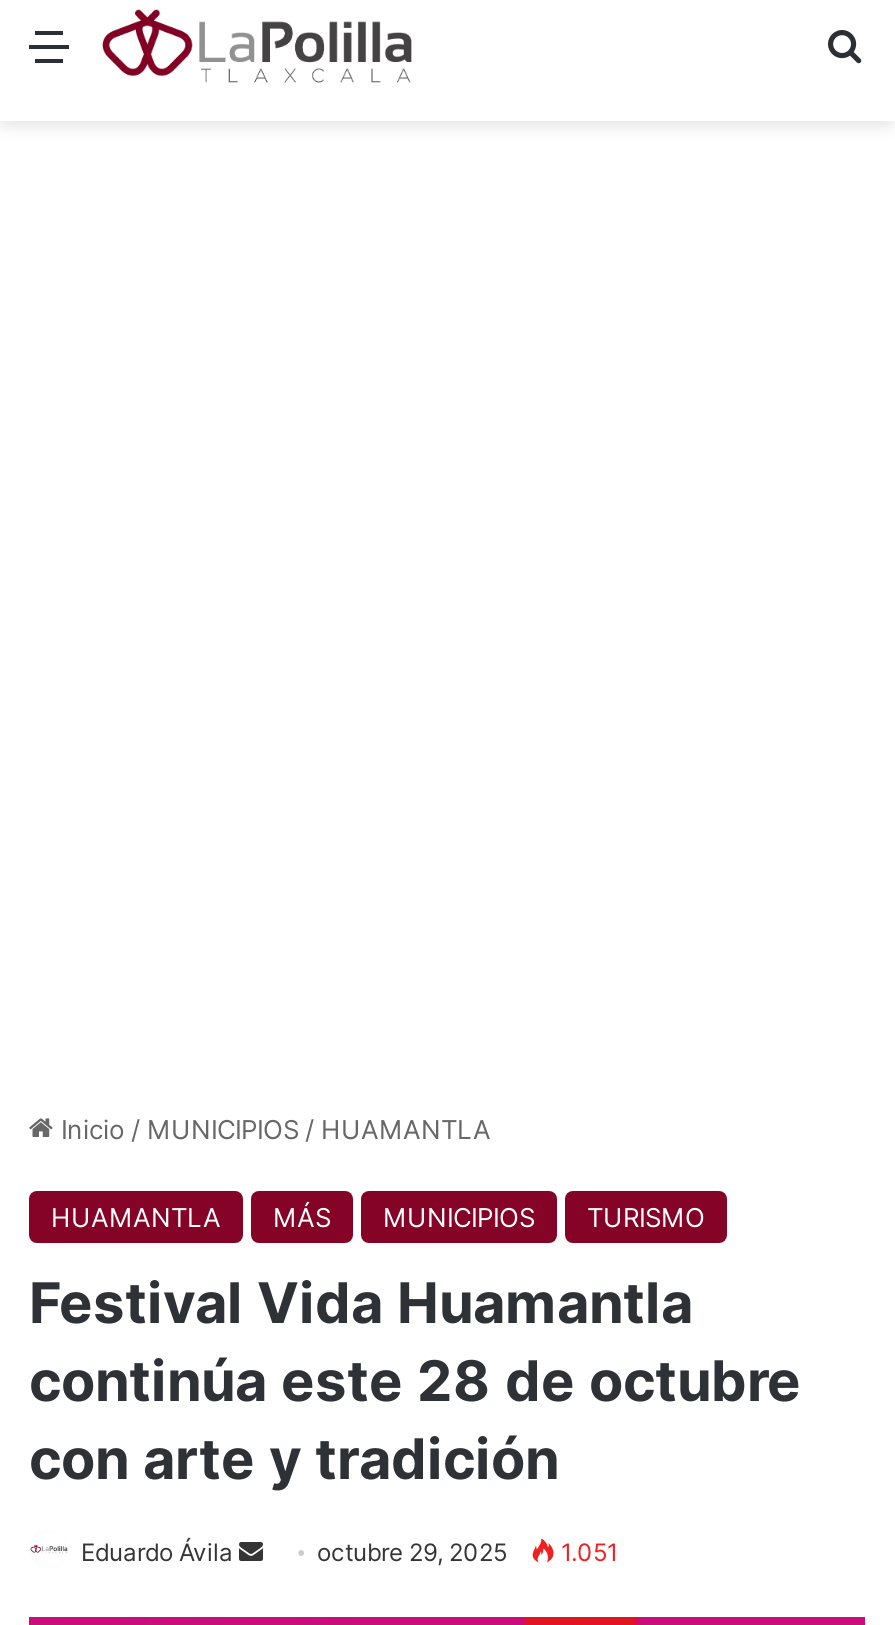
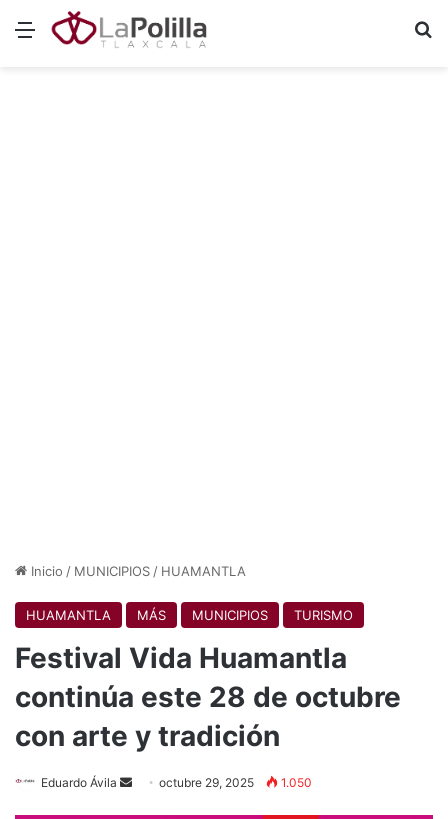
[555,1536,619,1566] 1.051 -> [278,774,312,789] 1.050

